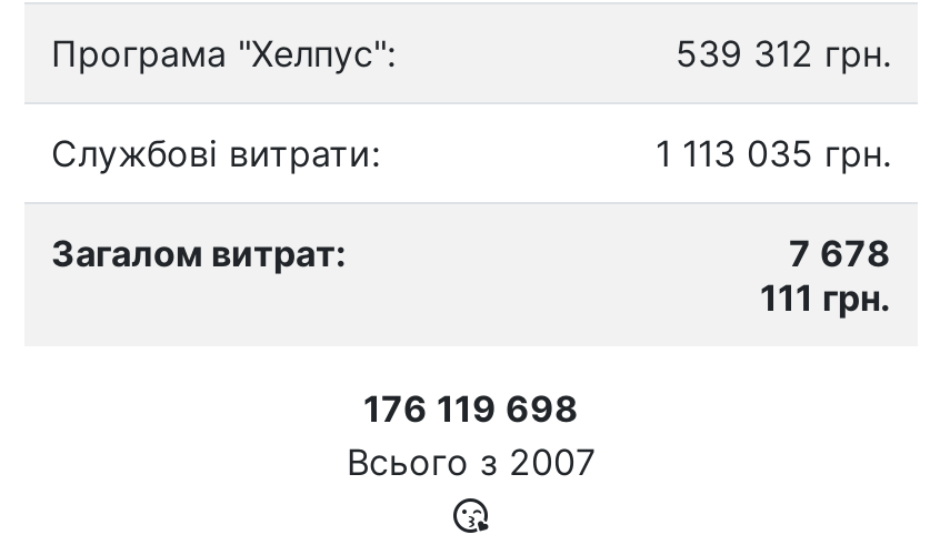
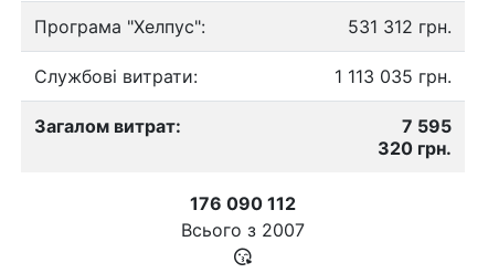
[676,31,891,75] 539 312 грн. -> [348,15,452,38] 531 312 грн.
[789,231,891,275] 7 678 -> [402,115,452,137] 7 595
[760,275,891,320] 111 грн. -> [378,137,452,159] 320 грн.
[363,386,579,431] 176 119 698 -> [190,192,296,214] 176 090 112

